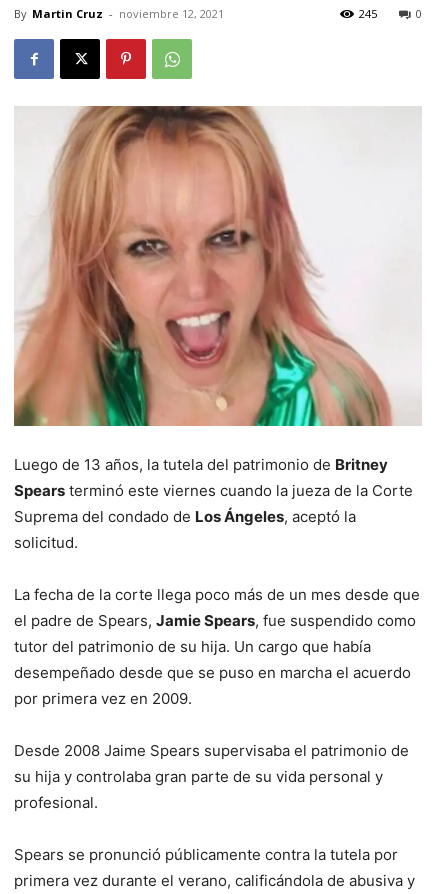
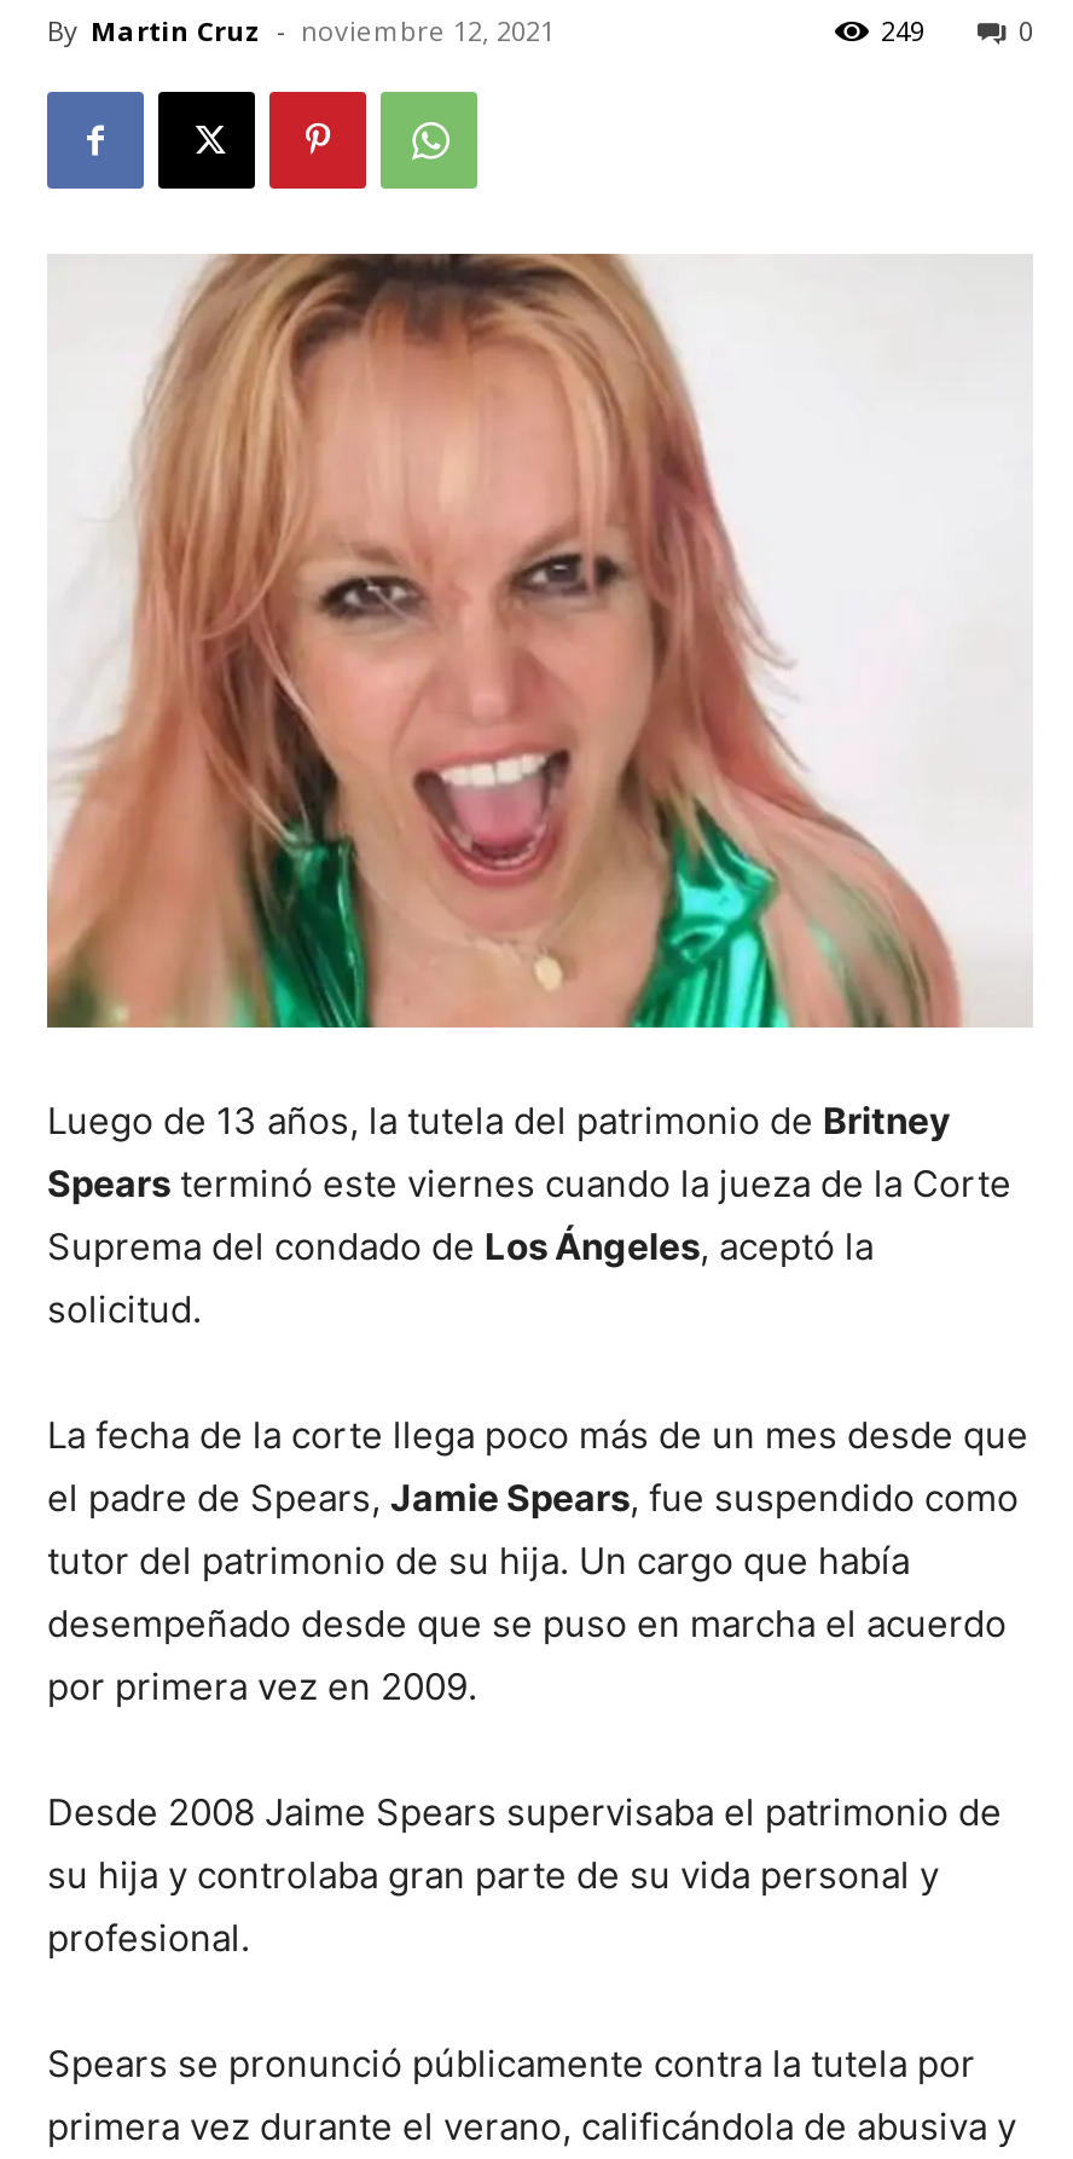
[359,6,377,21] 245 -> [881,12,924,48] 249

